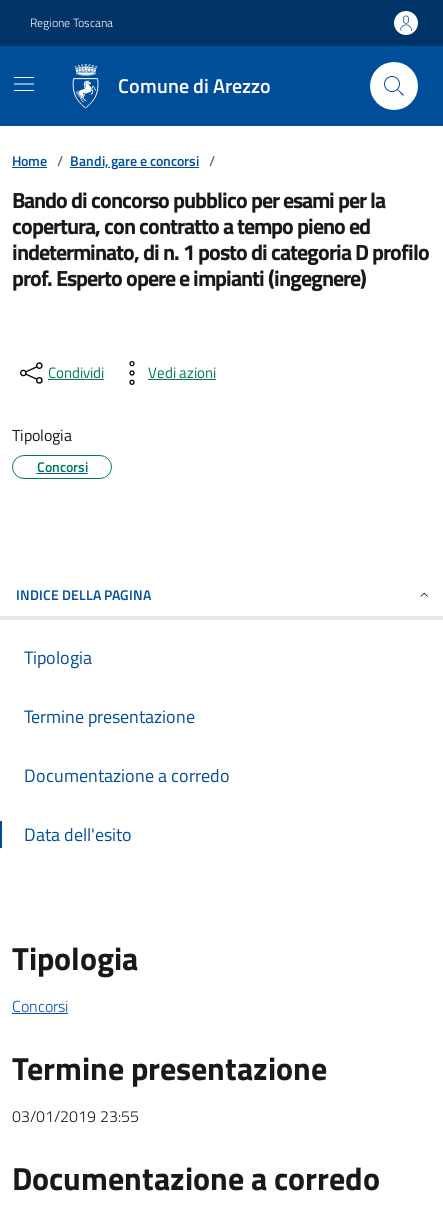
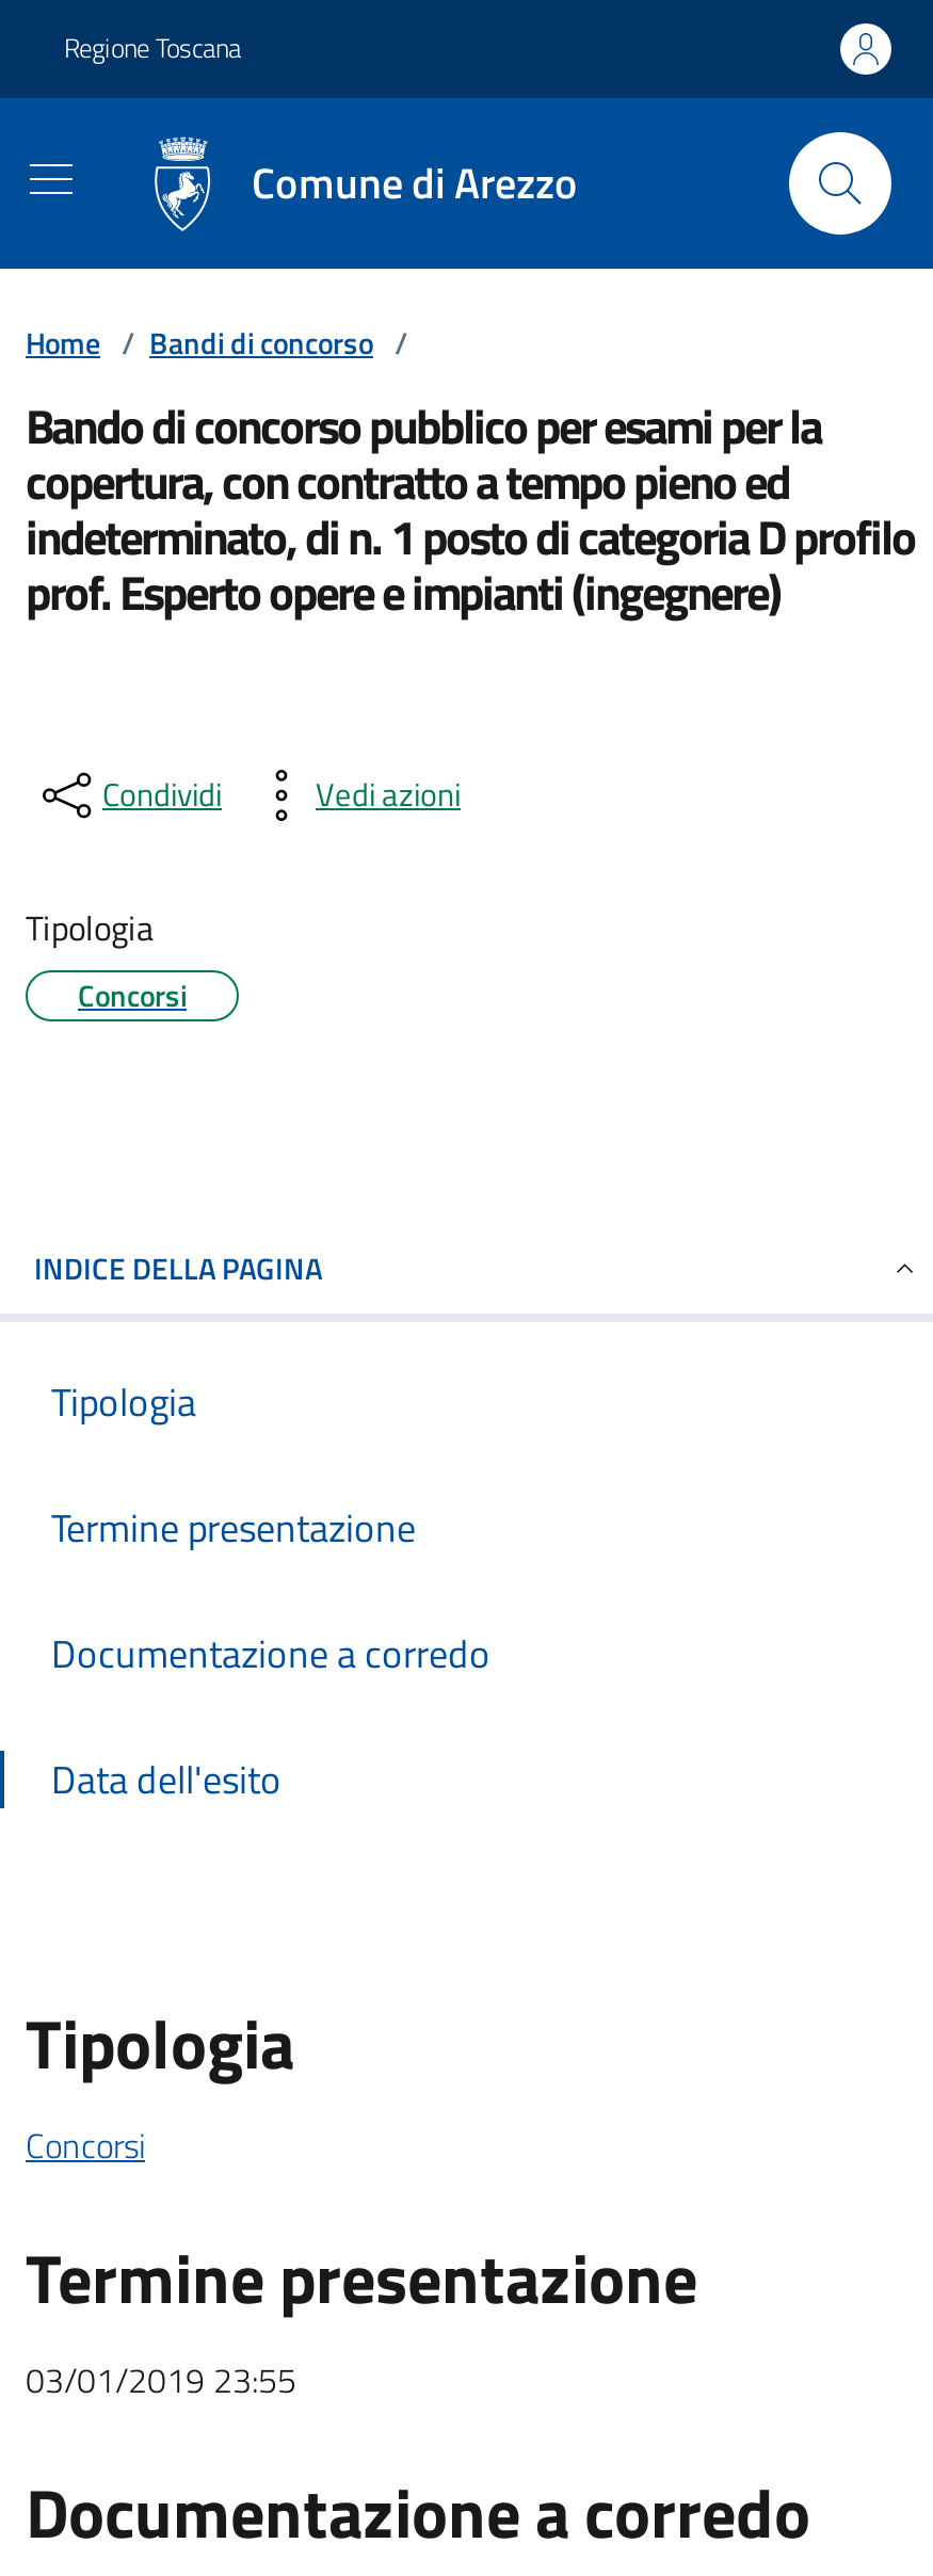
[12,150,215,171] Home / Bandi, gare e concorsi / -> [26,320,407,365] Home / Bandi di concorso /

